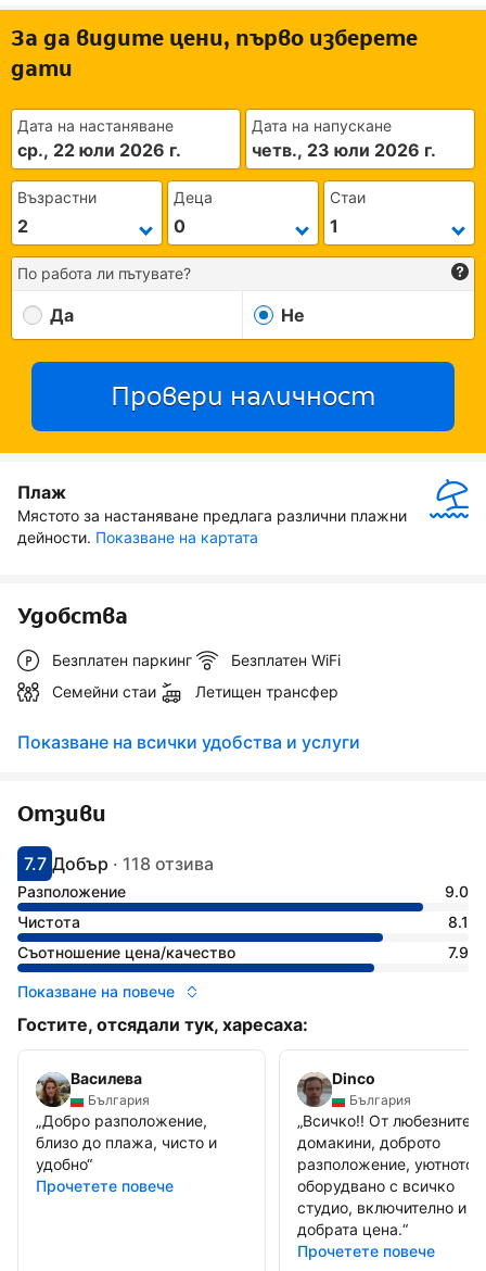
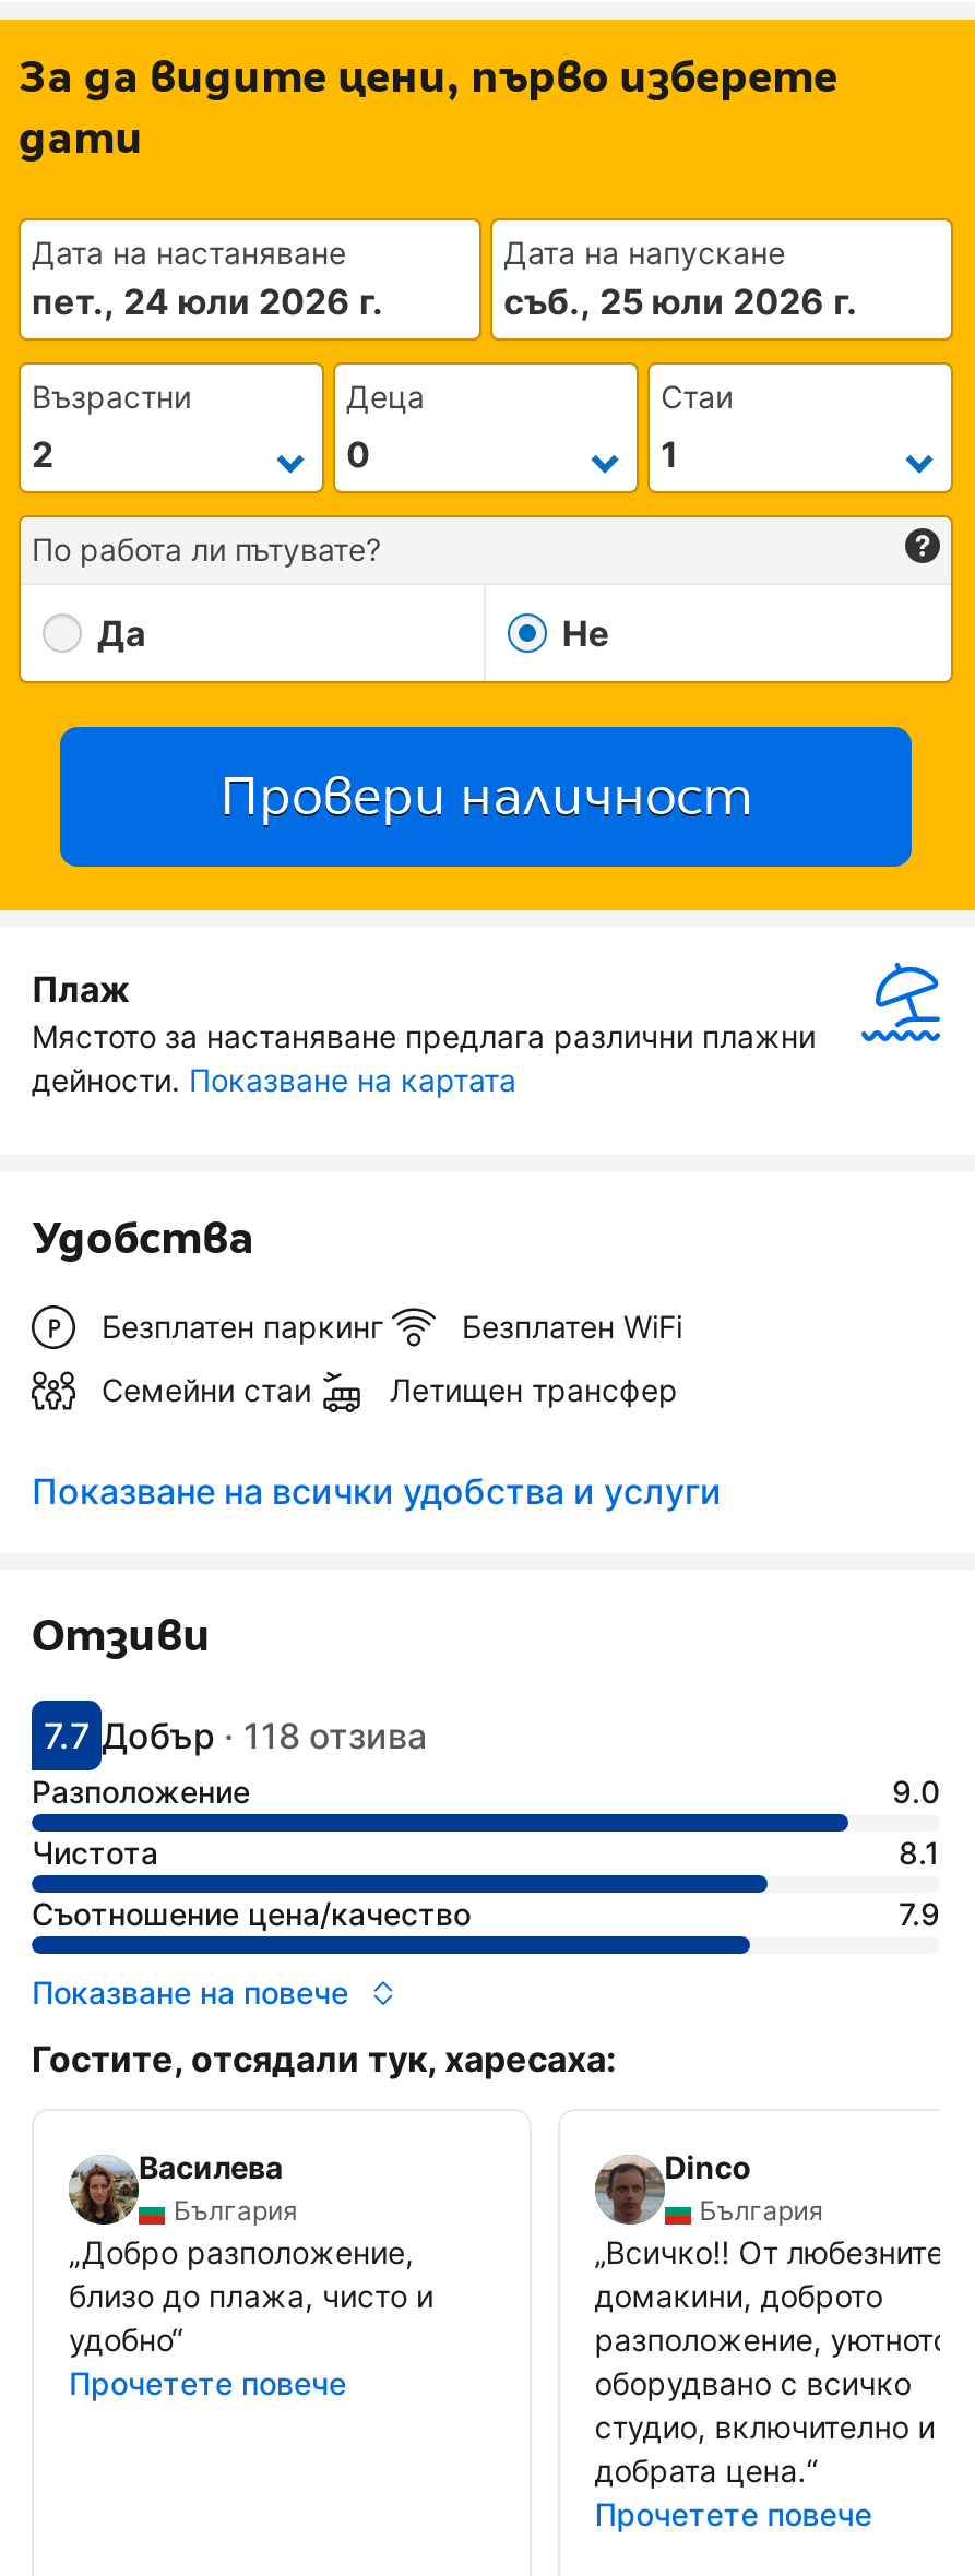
[17,139,181,161] ср., 22 юли 2026 г. -> [32,279,383,323] пет., 24 юли 2026 г.
[252,139,436,161] четв., 23 юли 2026 г. -> [504,279,857,323] съб., 25 юли 2026 г.

